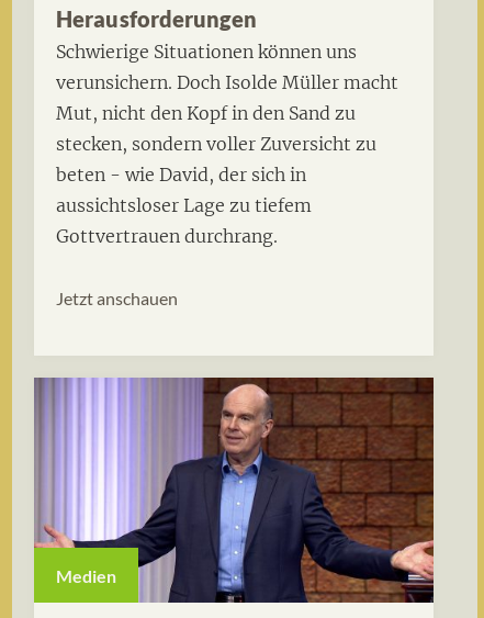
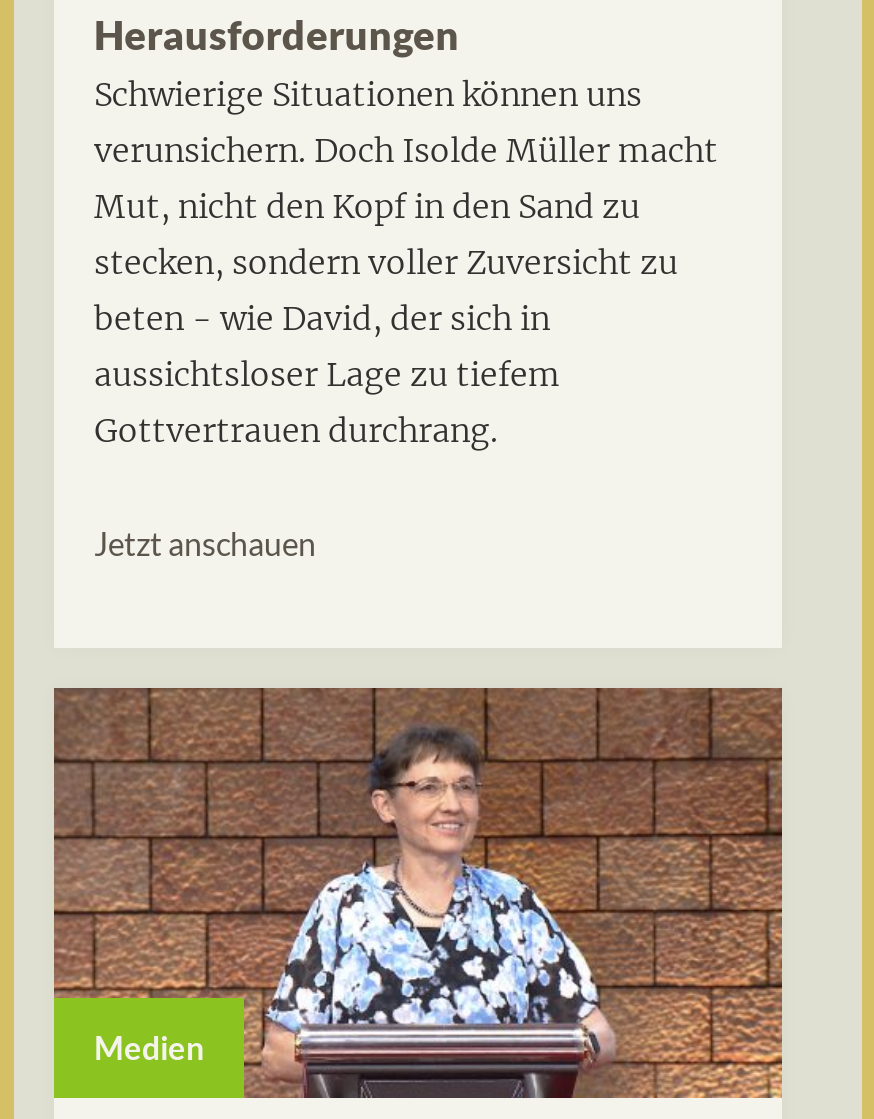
[34,378,435,604] [image] -> [54,685,782,1101] [image]

